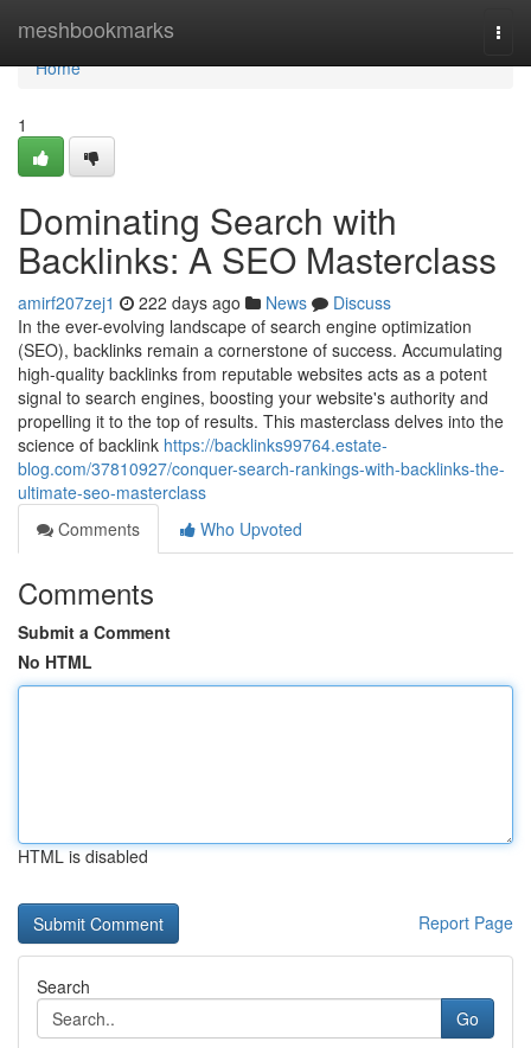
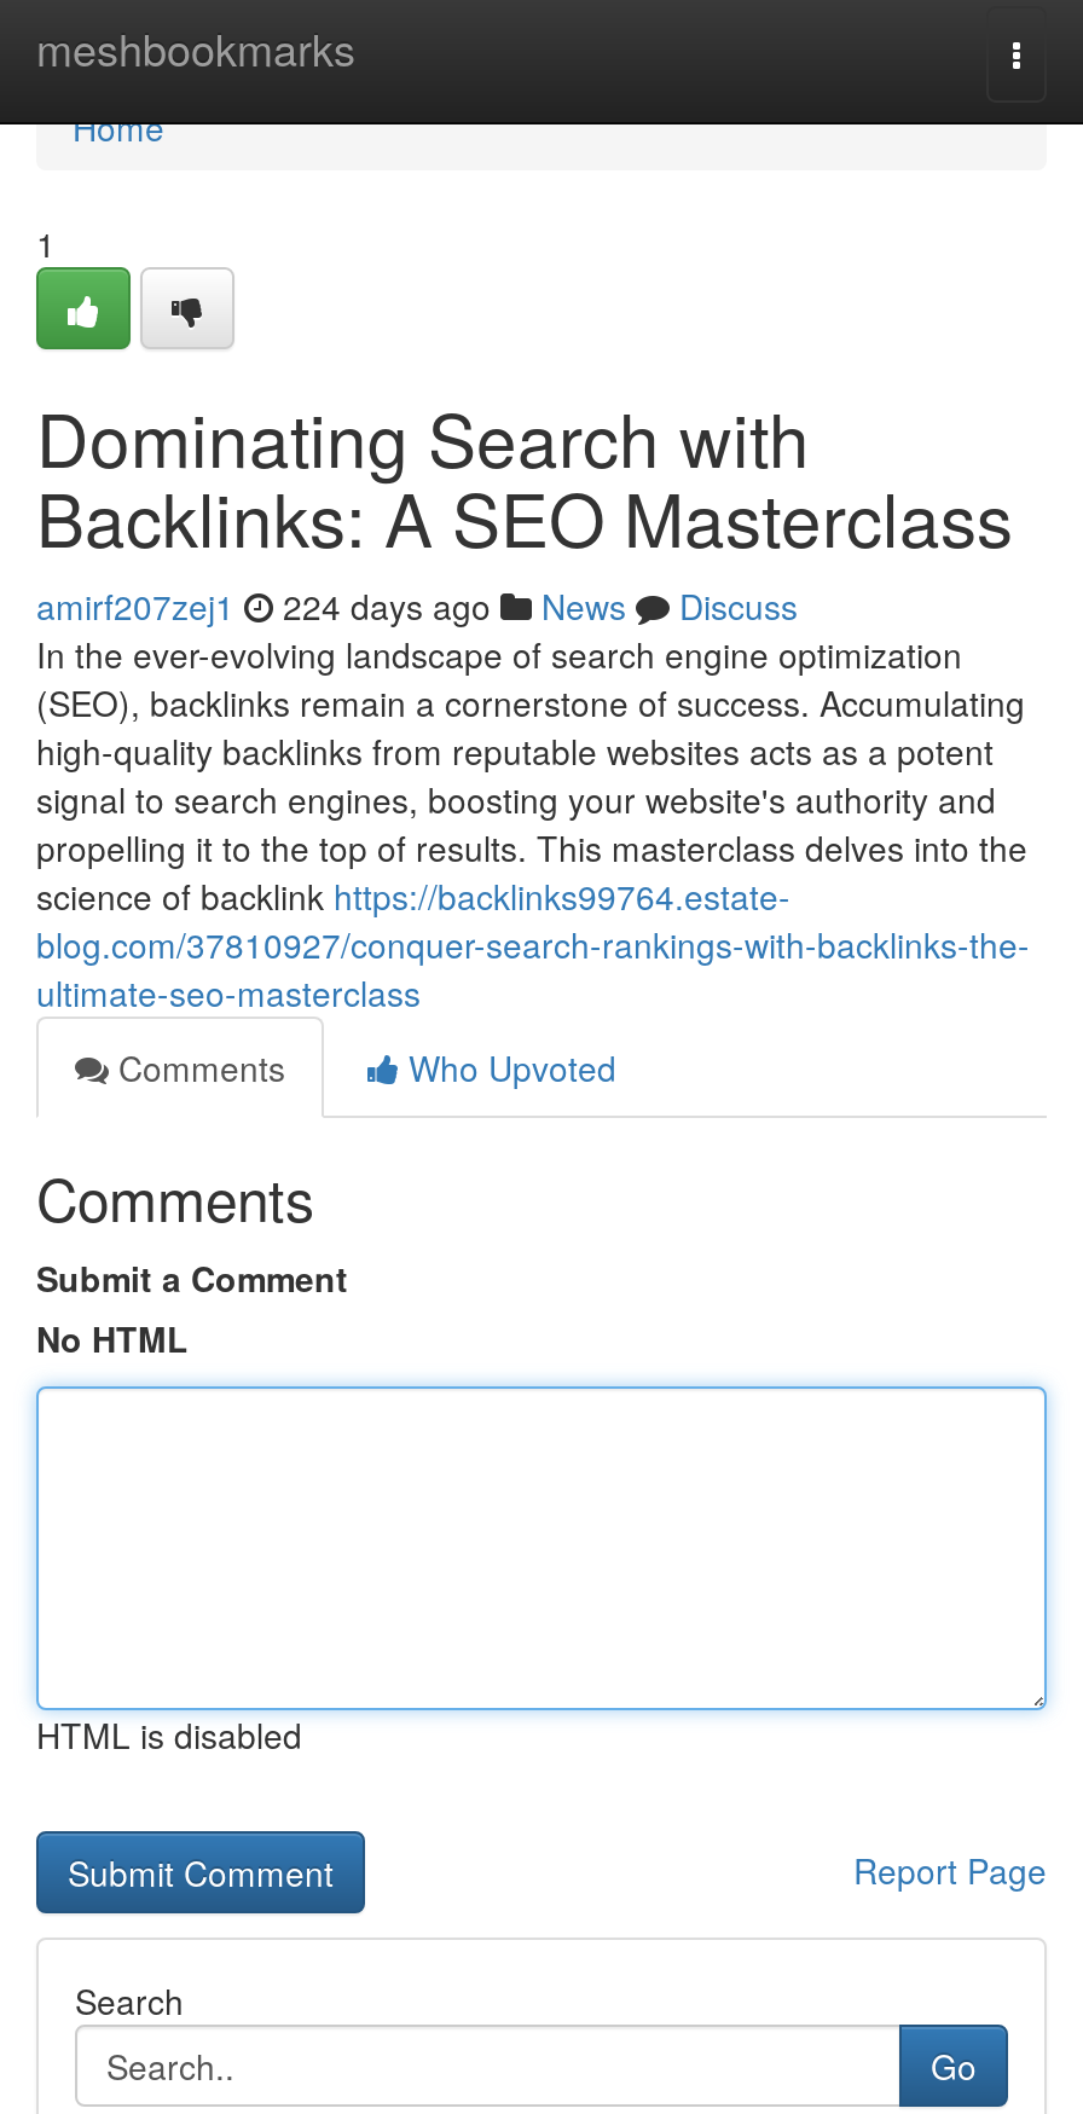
[18,290,391,314] amirf207zej1 222 days ago News Discuss -> [36,581,798,630] amirf207zej1 224 days ago News Discuss

